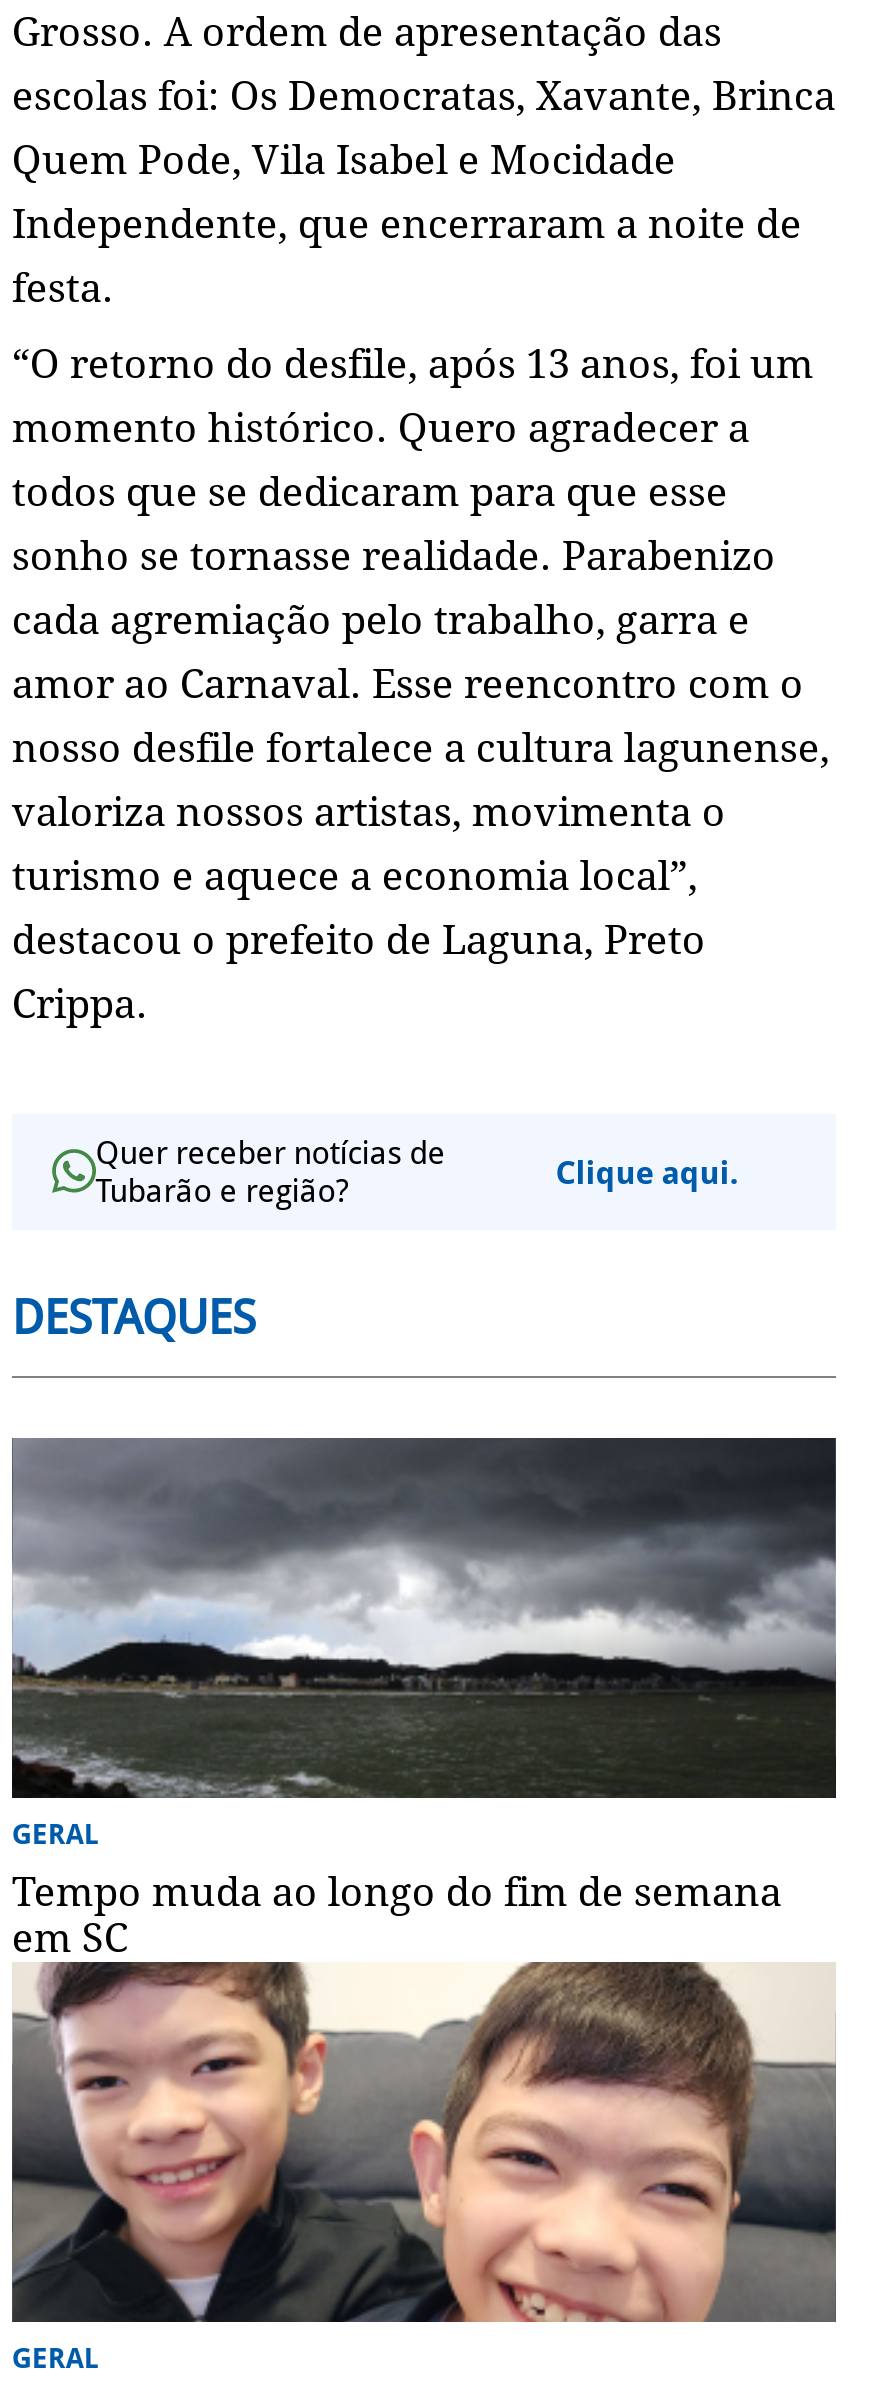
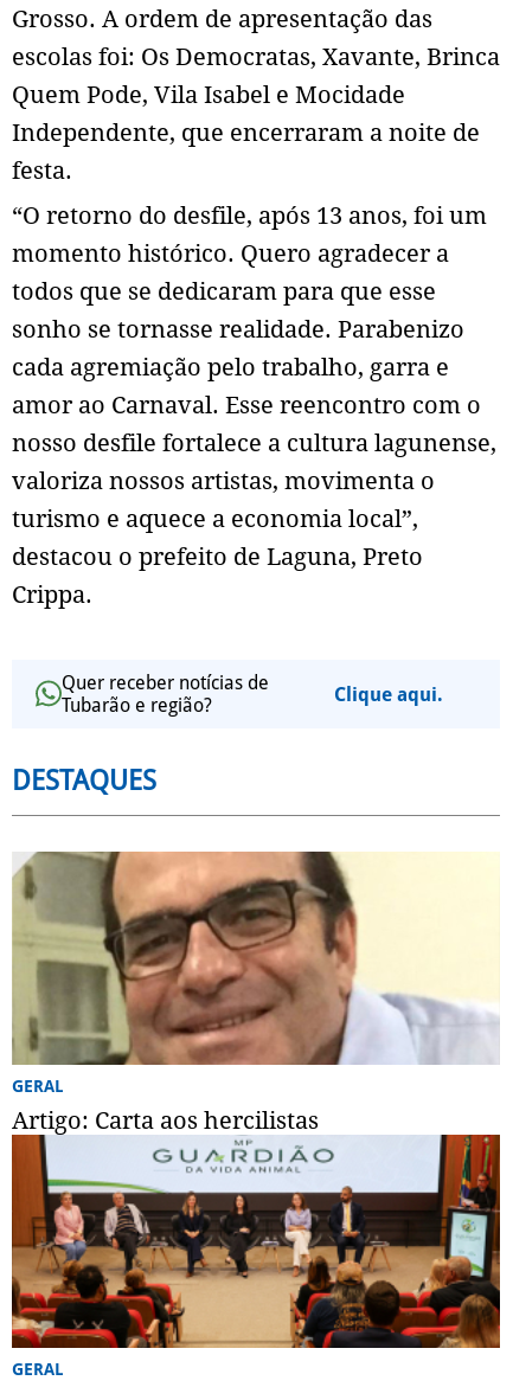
[10,1436,838,1963] [image] | Tempo muda ao longo do fim de semana | em SC -> [12,850,500,1135] [image] | Artigo: Carta aos hercilistas
[10,1960,838,2324] [image] -> [11,1134,501,1349] [image]

